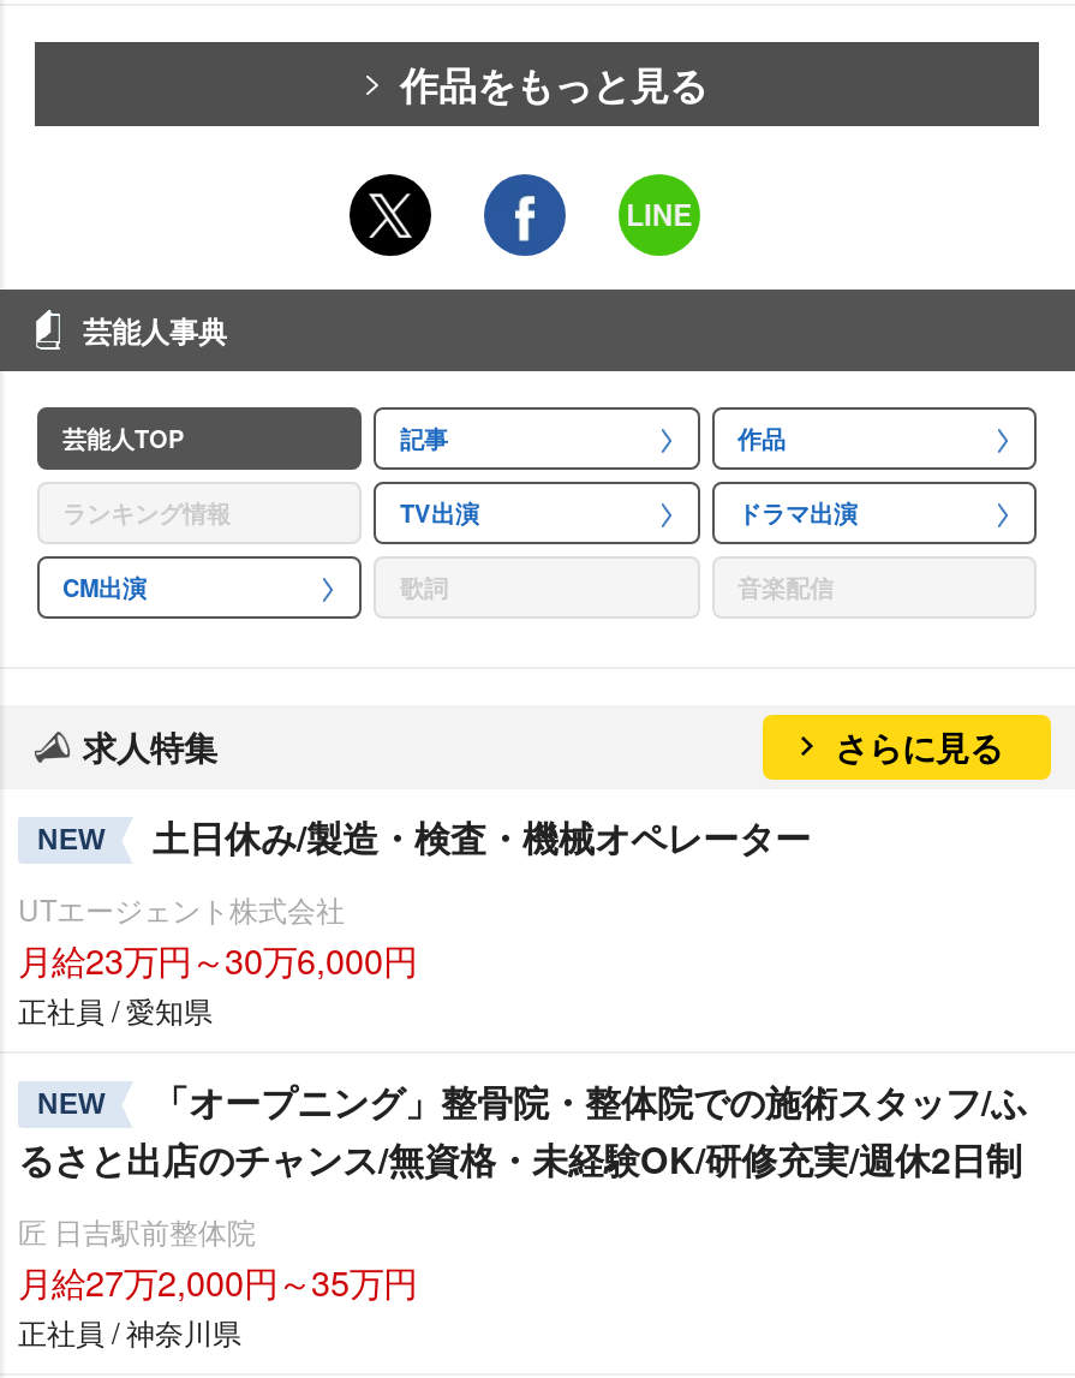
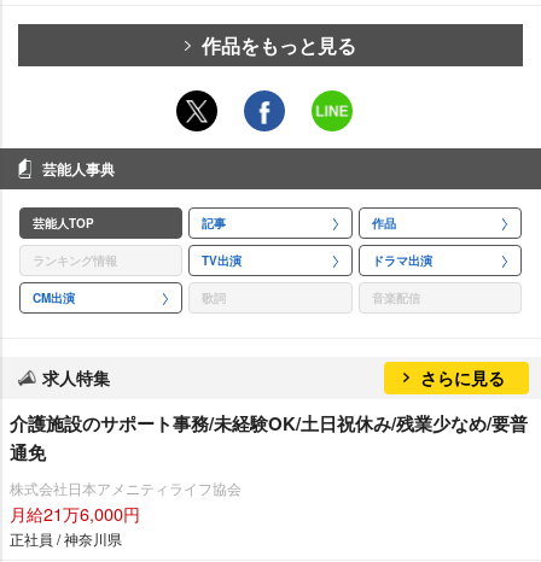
[18,810,1027,1305] NEW | 土日休み/製造・検査・機械オペレーター | UTエージェント株式会社 | 月給23万円～30万6,000円 | 正社員 / 愛知県 | NEW | 「オープニング」整骨院・整体院での施術スタッフ/ふ | るさと出店のチャンス/無資格・未経験OK/研修充実/週休2日制 | 匠 日吉駅前整体院 | 月給27万2,000円～35万円 -> [10,409,528,525] 介護施設のサポート事務/未経験OK/土日祝休み/残業少なめ/要普 | 通免 | 株式会社日本アメニティライフ協会 | 月給21万6,000円

